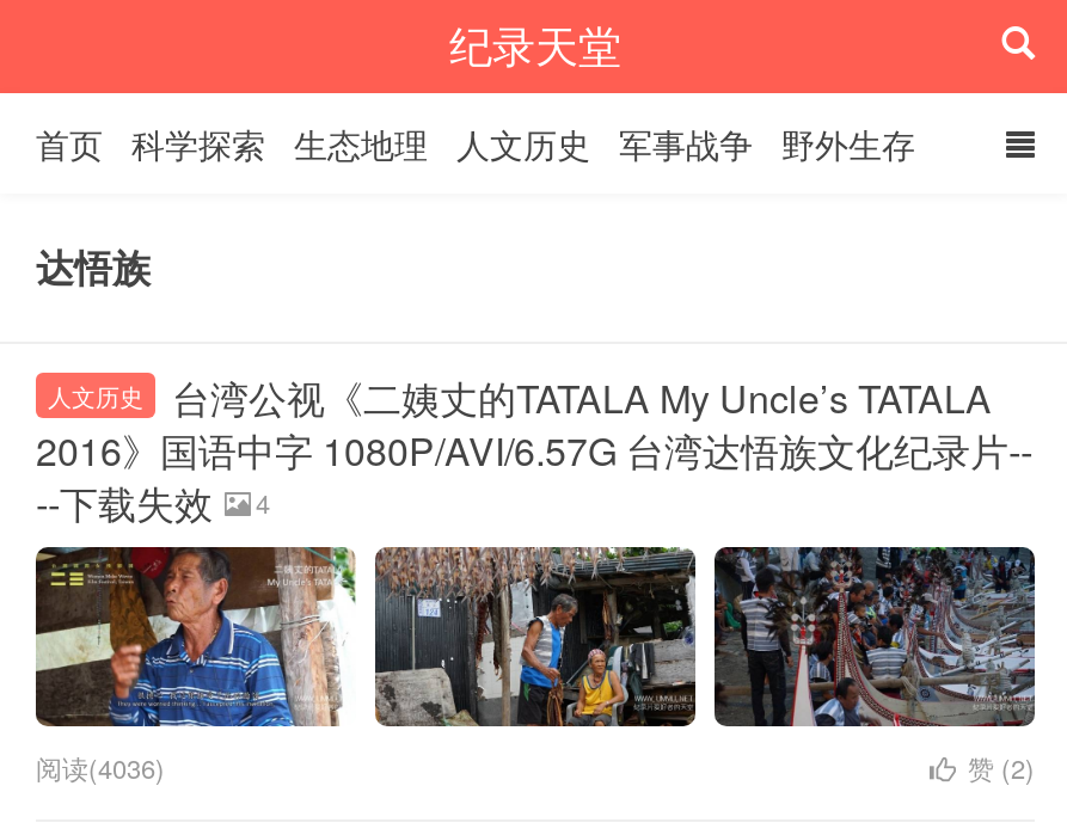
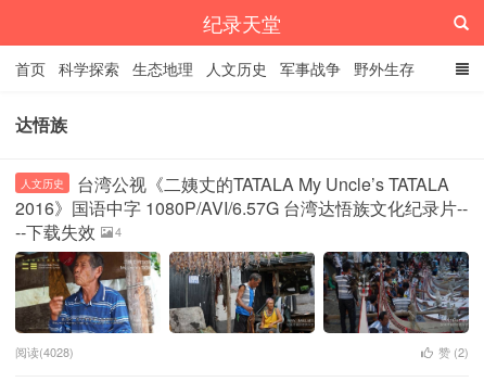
[36,749,165,787] 阅读(4036) -> [15,343,74,361] 阅读(4028)

